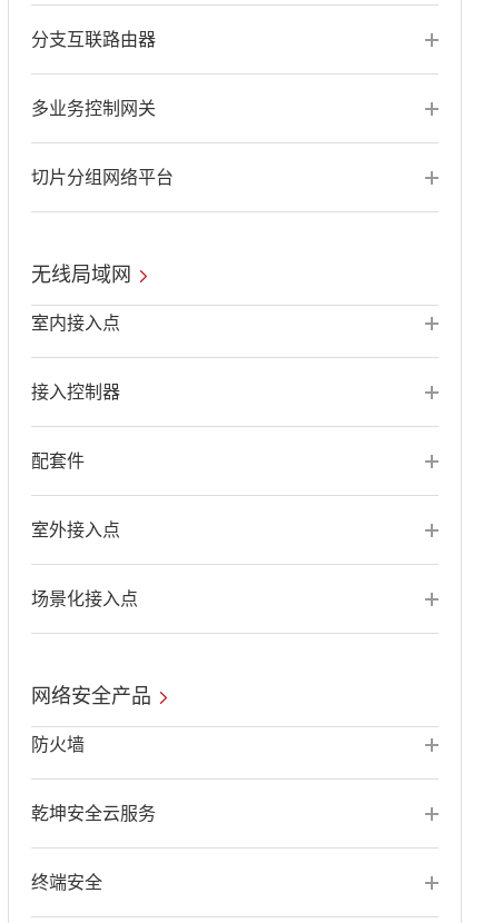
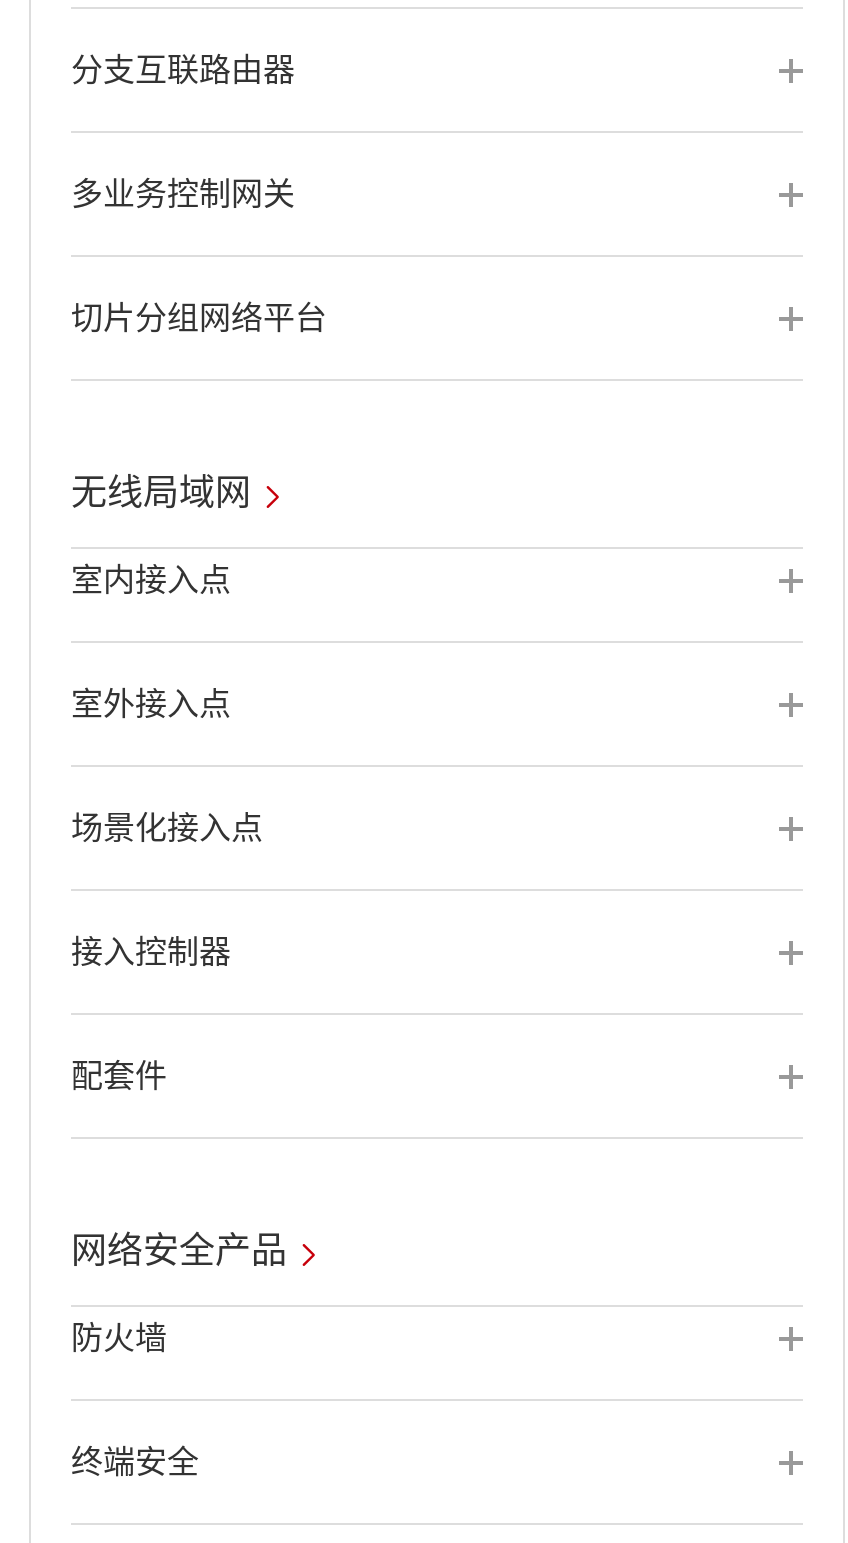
moved [31,383,120,470] -> [71,935,231,1093]: 接入控制器 | 配套件
moved [31,520,120,539] -> [71,687,231,721]: 室外接入点
moved [31,589,138,608] -> [71,811,263,845]: 场景化接入点
[31,804,156,823] 乾坤安全云服务 -> none

